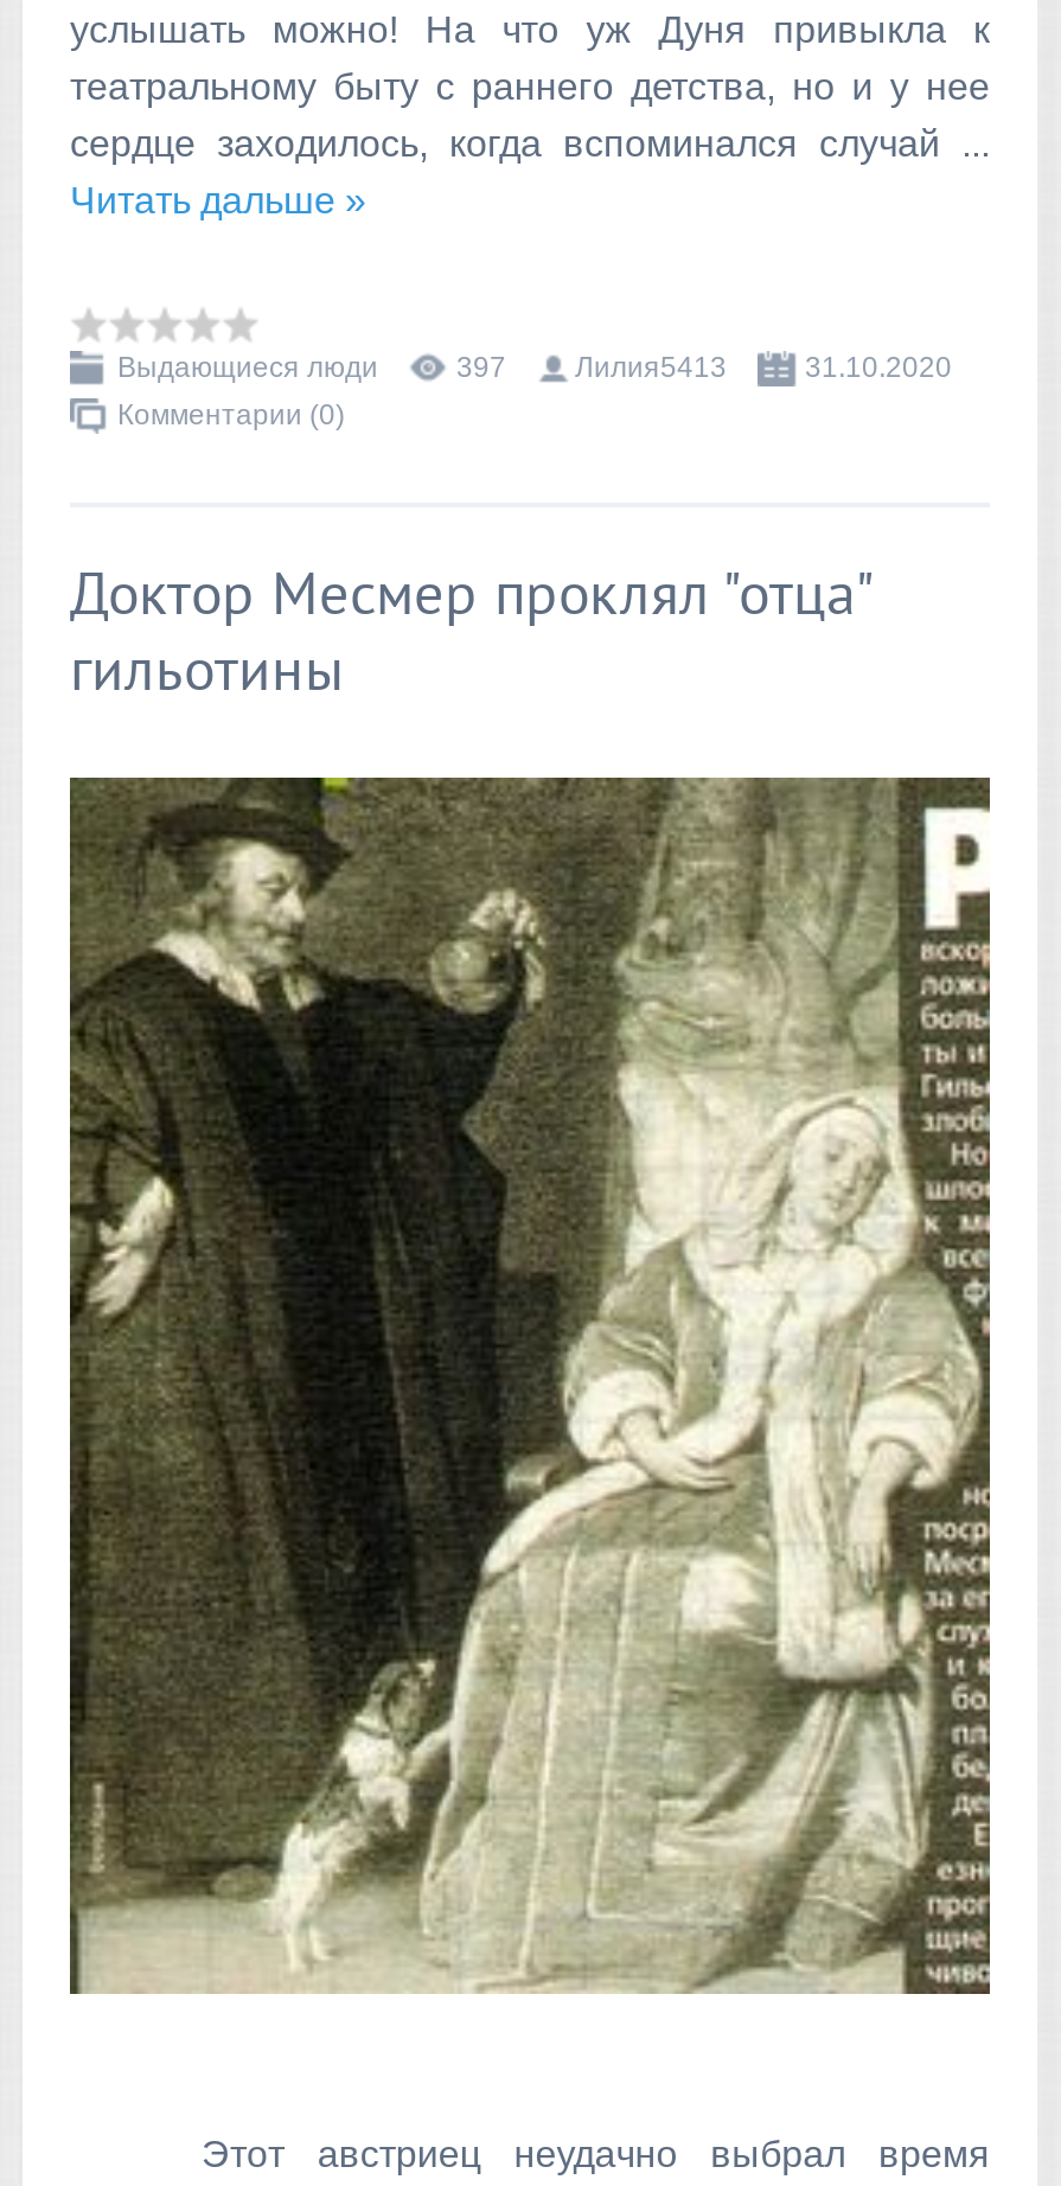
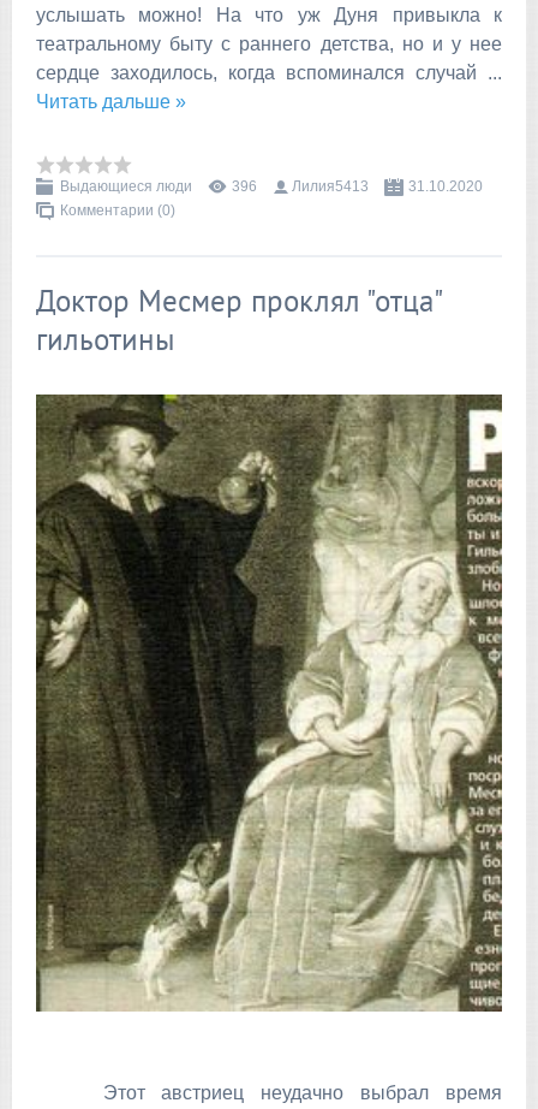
[456,350,506,384] 397 -> [232,178,257,195] 396

